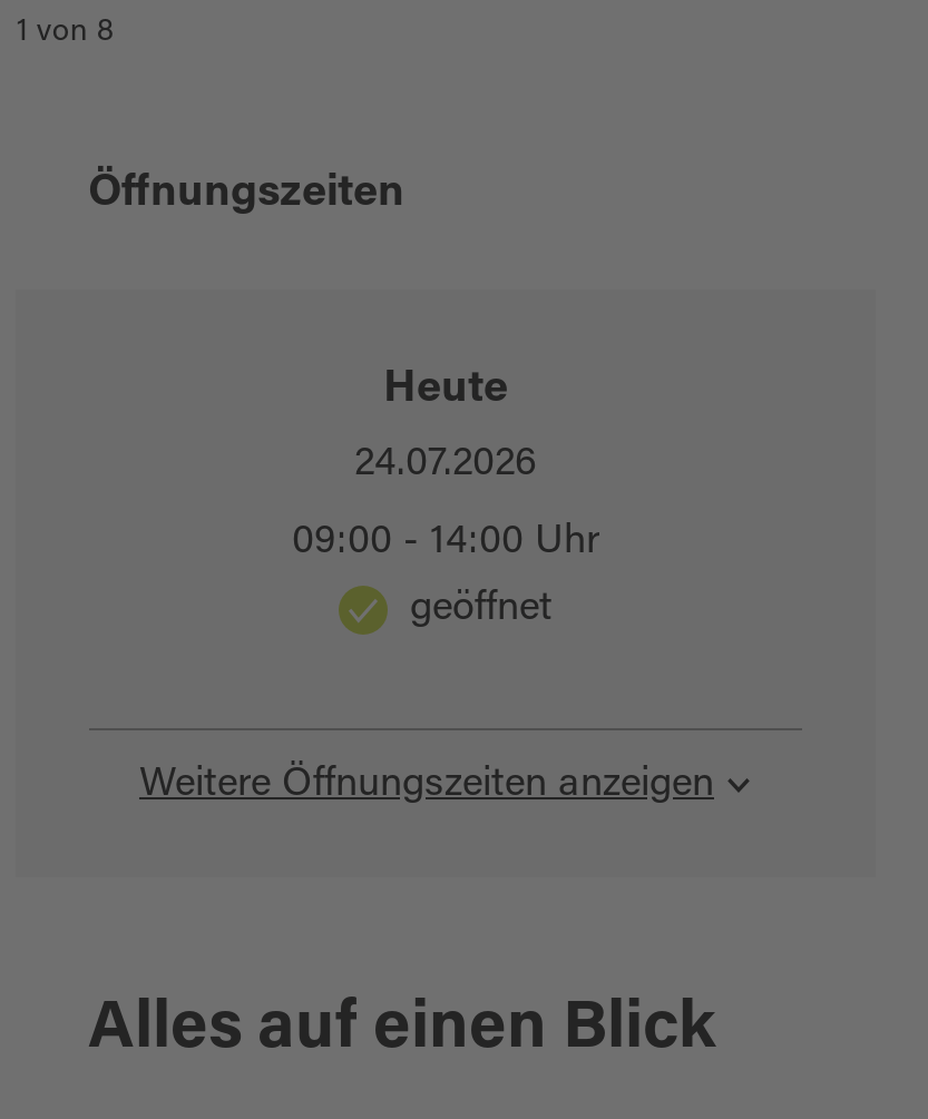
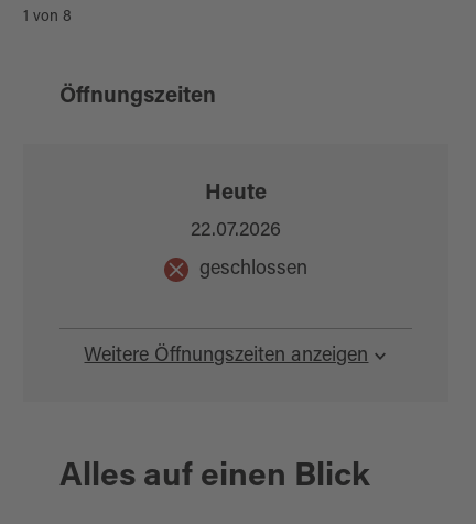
[292,446,599,631] 24.07.2026 | 09:00 - 14:00 Uhr | geöffnet -> [191,222,307,280] 22.07.2026 | geschlossen

